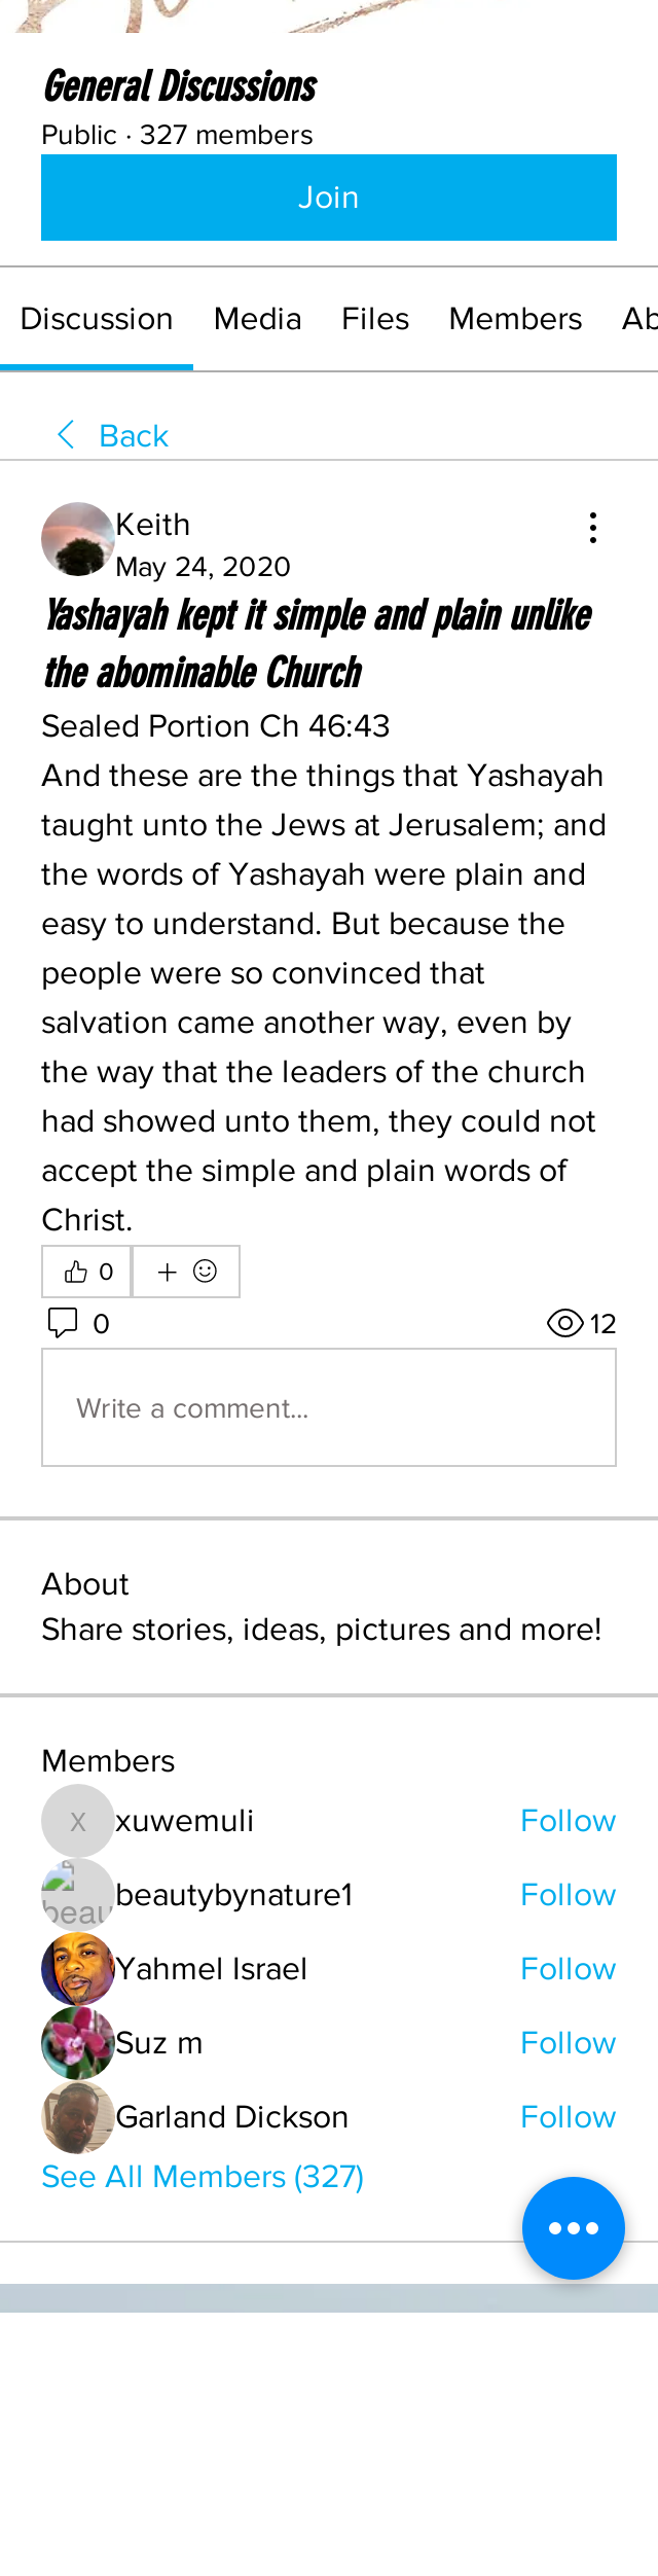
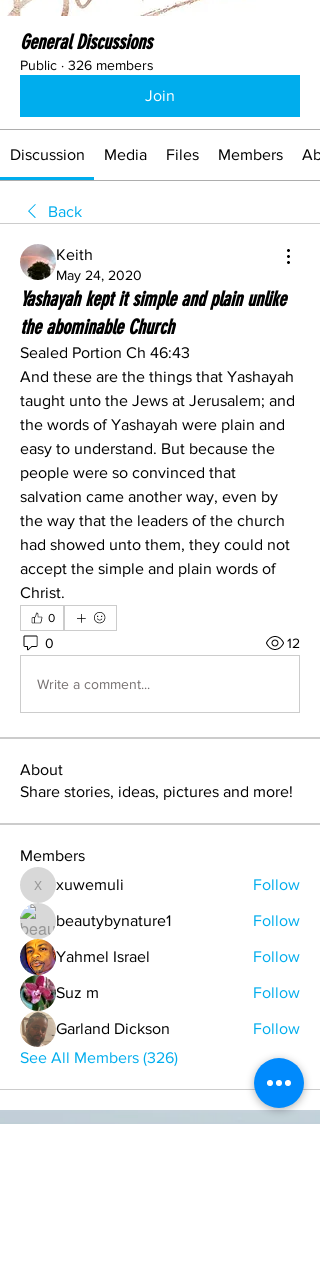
[41,117,315,150] Public · 327 members -> [20,57,154,73] Public · 326 members
[41,2158,364,2193] See All Members (327) -> [20,1049,178,1066] See All Members (326)

